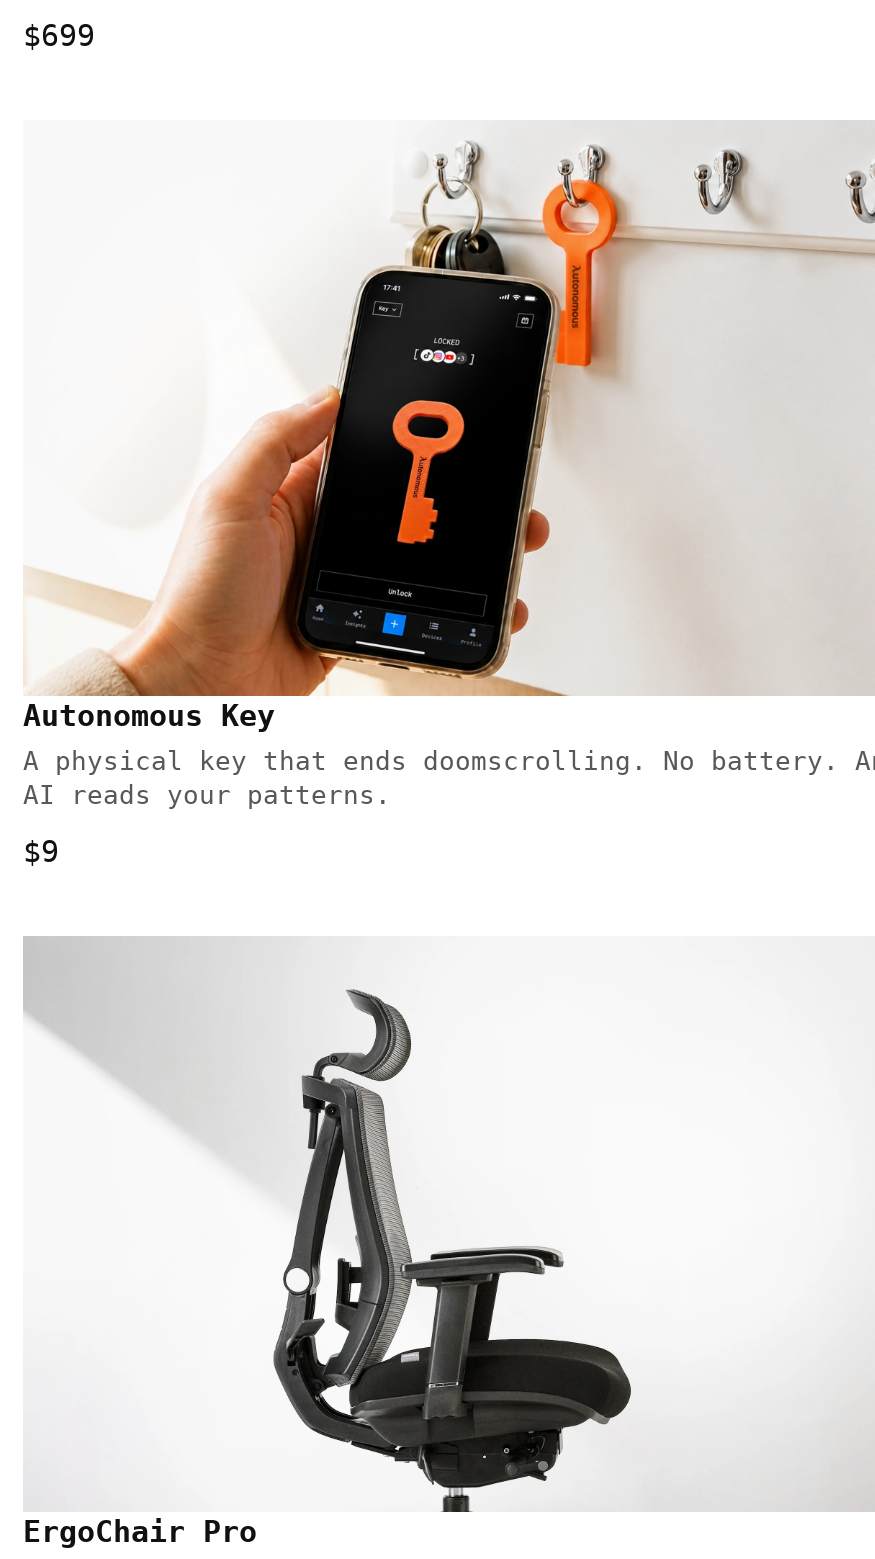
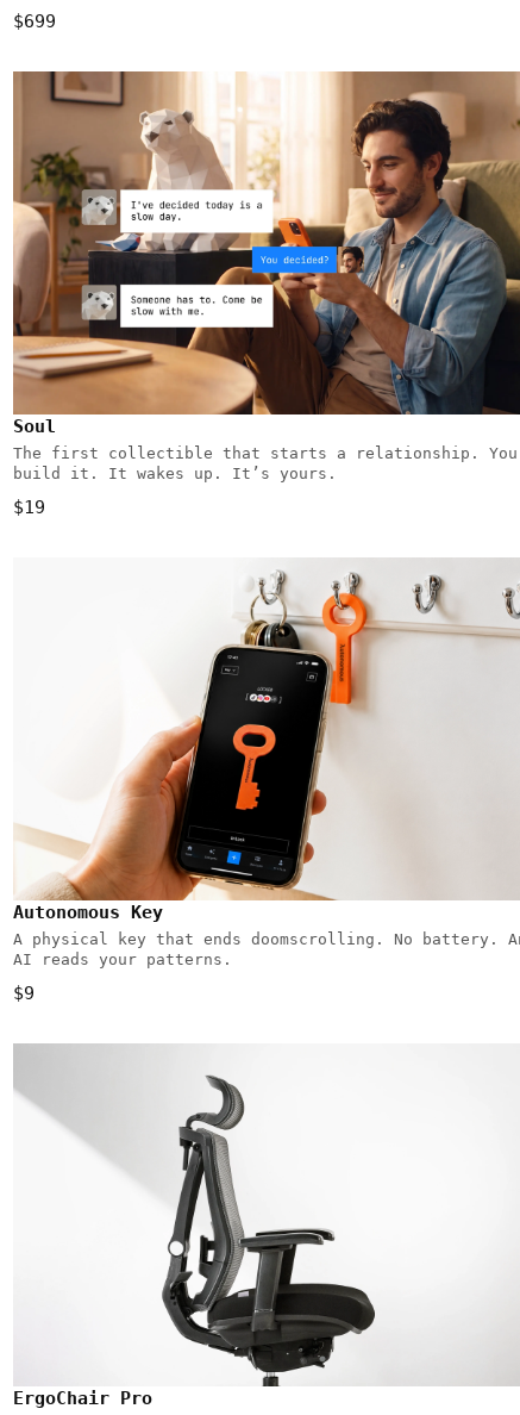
none -> [12,70,518,518] [image] | Soul | The first collectible that starts a relationship. You | build it. It wakes up. It’s yours. | $19

